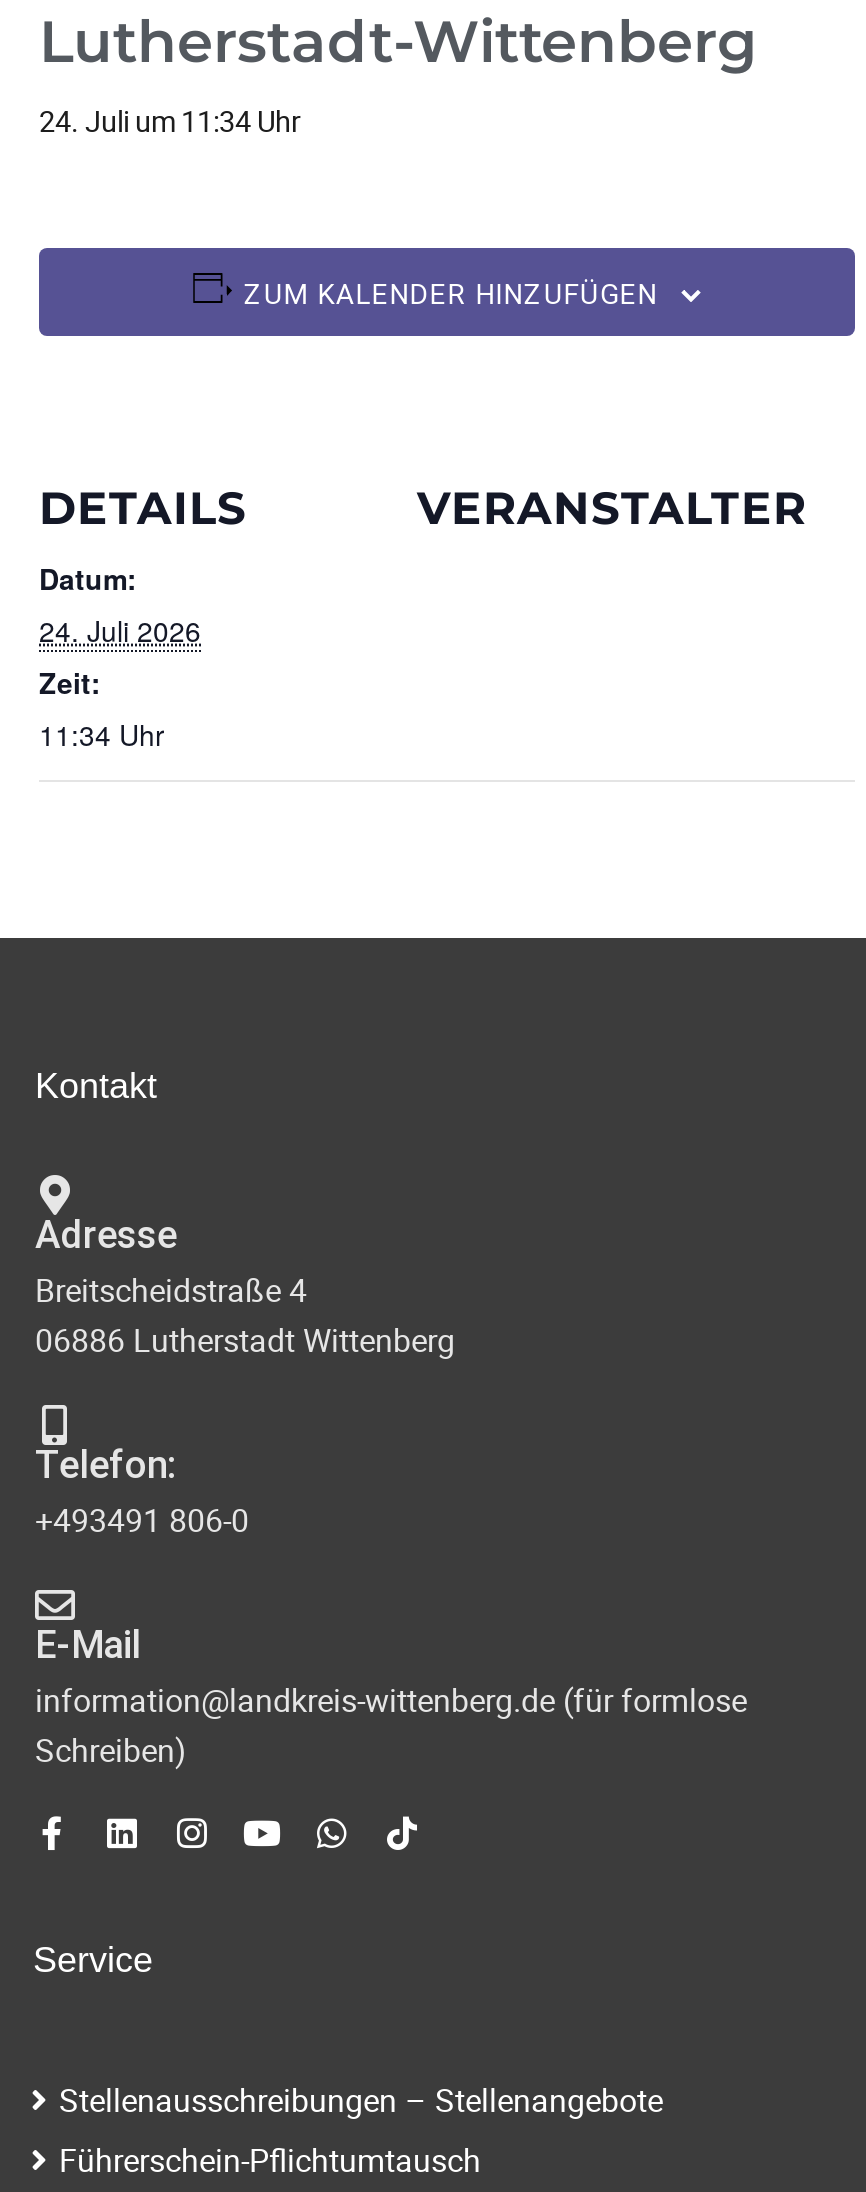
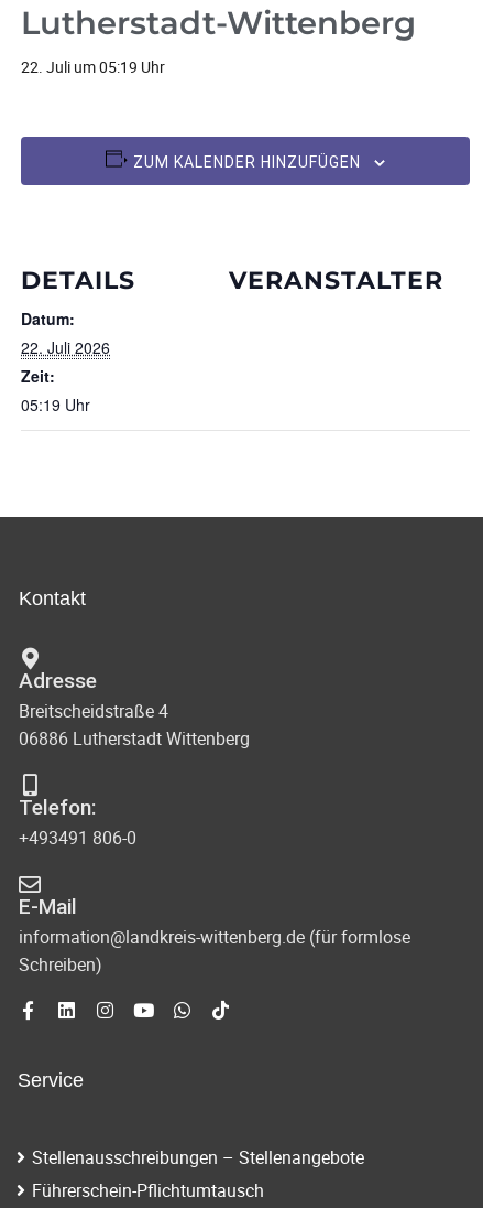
[39,101,301,139] 24. Juli um 11:34 Uhr -> [21,56,165,77] 22. Juli um 05:19 Uhr
[39,609,201,649] 24. Juli 2026 -> [21,336,110,358] 22. Juli 2026
[39,713,165,753] 11:34 Uhr -> [21,393,90,415] 05:19 Uhr

